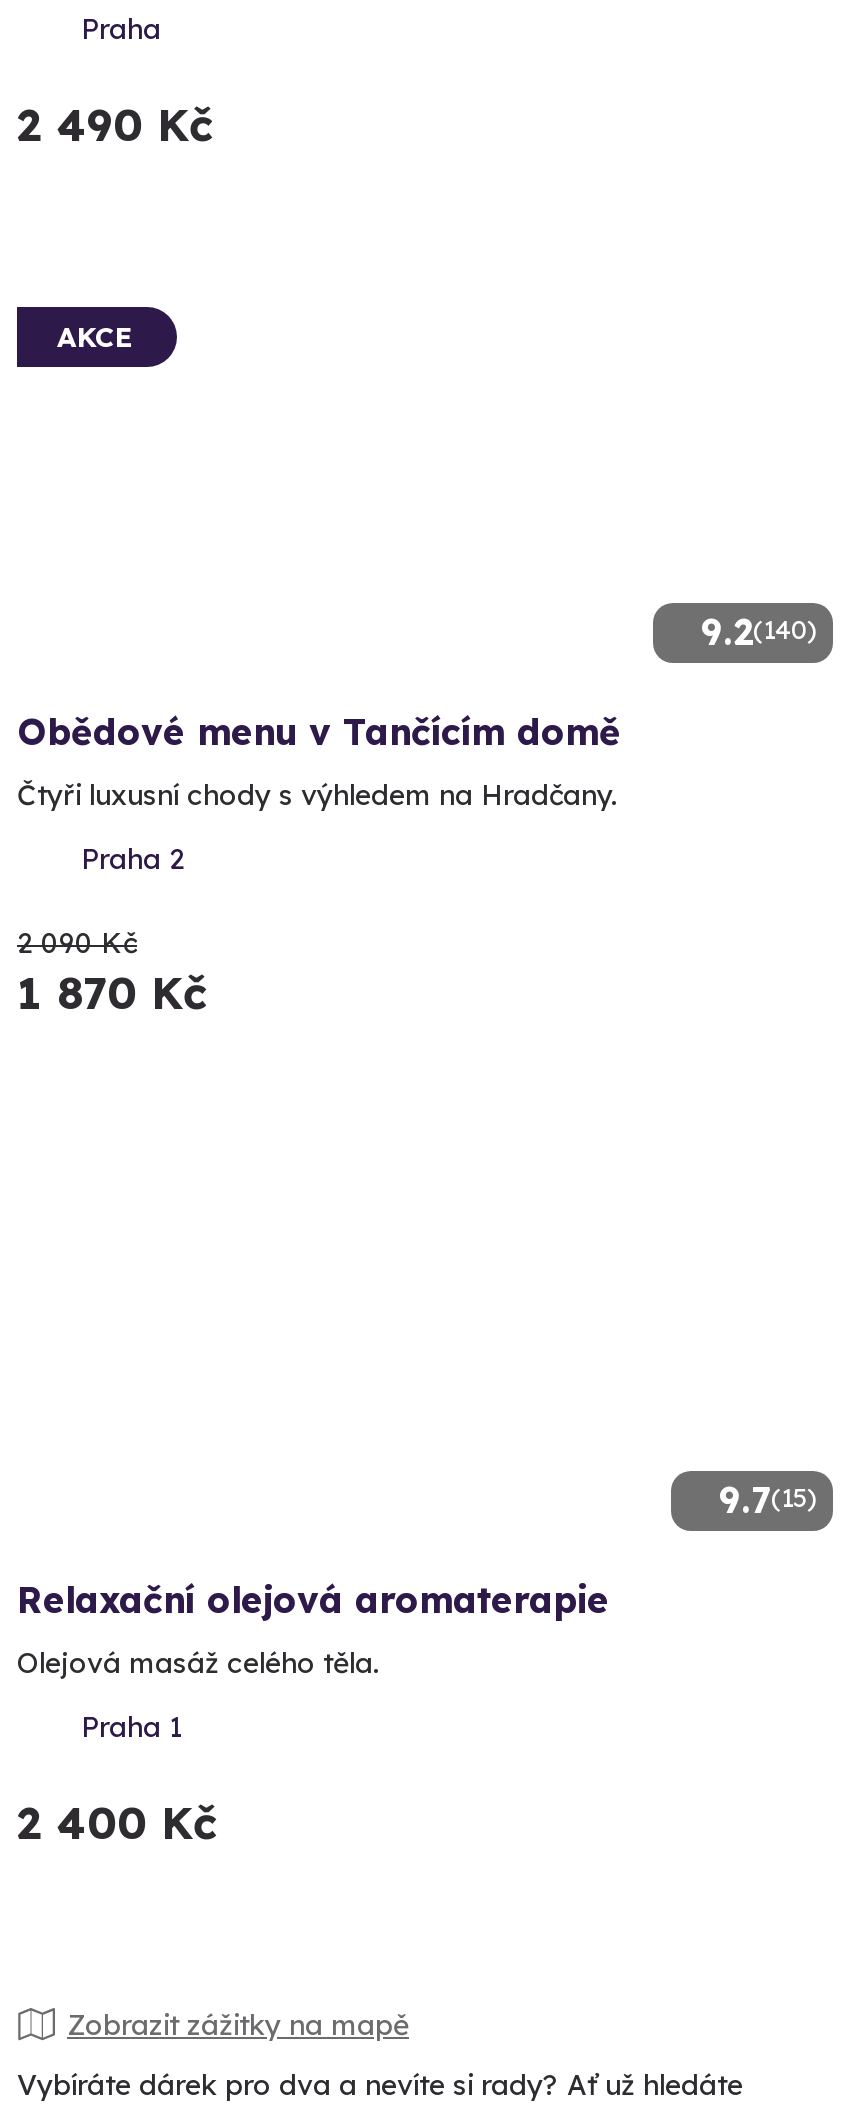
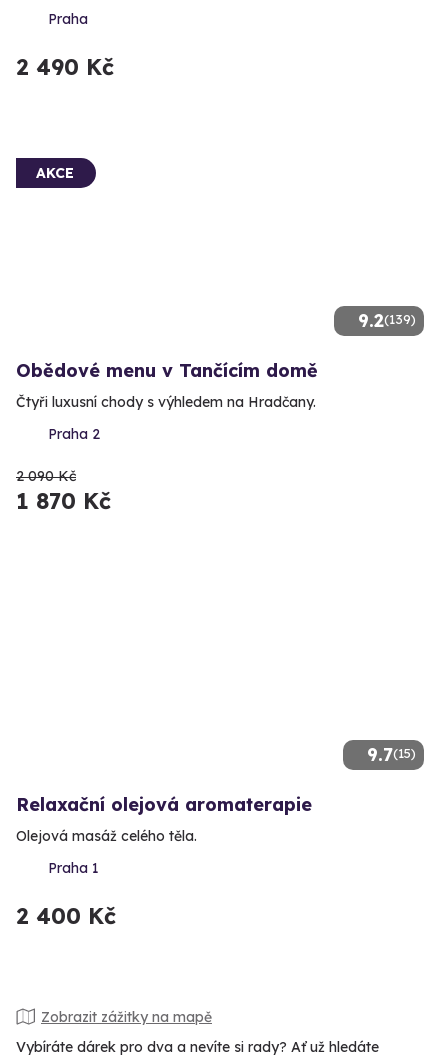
[701,609,817,655] 9.2(140) -> [358,309,416,332] 9.2(139)

